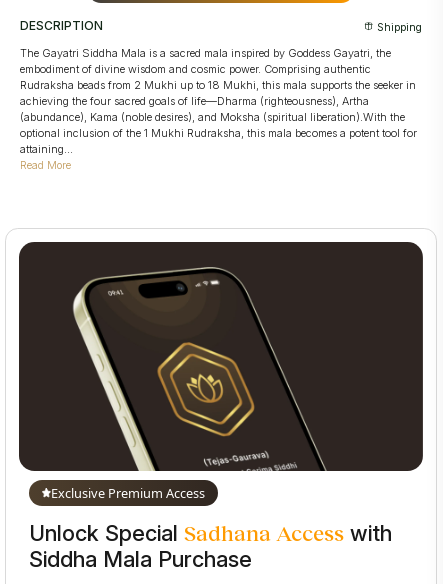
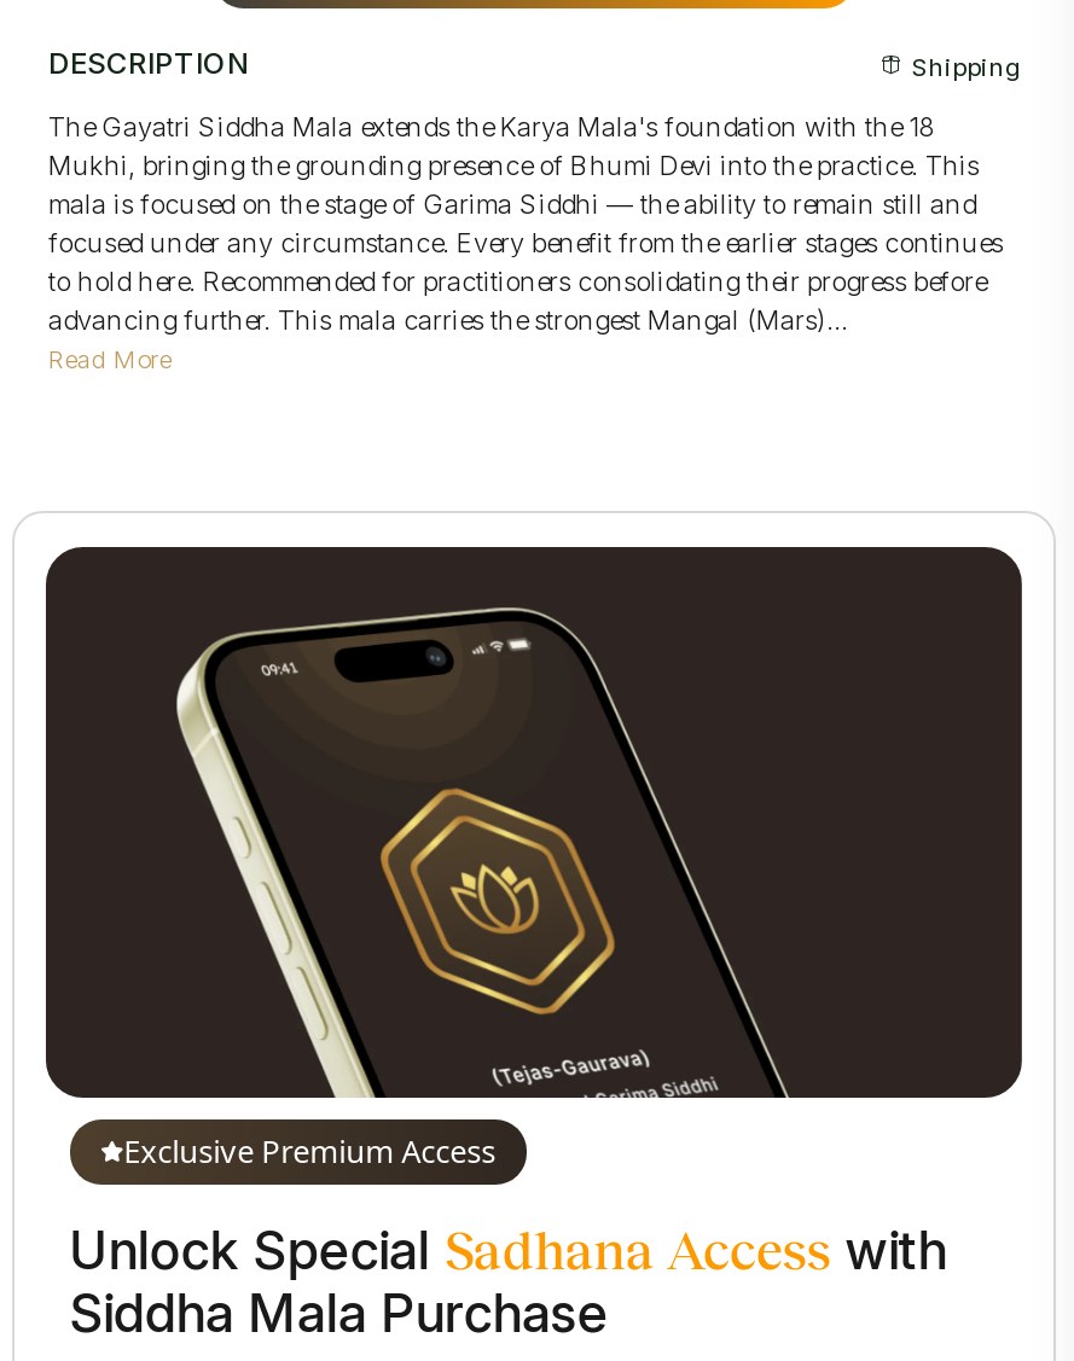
[20,46,417,156] The Gayatri Siddha Mala is a sacred mala inspired by Goddess Gayatri, the | embodiment of divine wisdom and cosmic power. Comprising authentic | Rudraksha beads from 2 Mukhi up to 18 Mukhi, this mala supports the seeker in | achieving the four sacred goals of life—Dharma (righteousness), Artha | (abundance), Kama (noble desires), and Moksha (spiritual liberation).With the | optional inclusion of the 1 Mukhi Rudraksha, this mala becomes a potent tool for | attaining... -> [48,110,1003,337] The Gayatri Siddha Mala extends the Karya Mala's foundation with the 18 | Mukhi, bringing the grounding presence of Bhumi Devi into the practice. This | mala is focused on the stage of Garima Siddhi — the ability to remain still and | focused under any circumstance. Every benefit from the earlier stages continues | to hold here. Recommended for practitioners consolidating their progress before | advancing further. This mala carries the strongest Mangal (Mars)...

